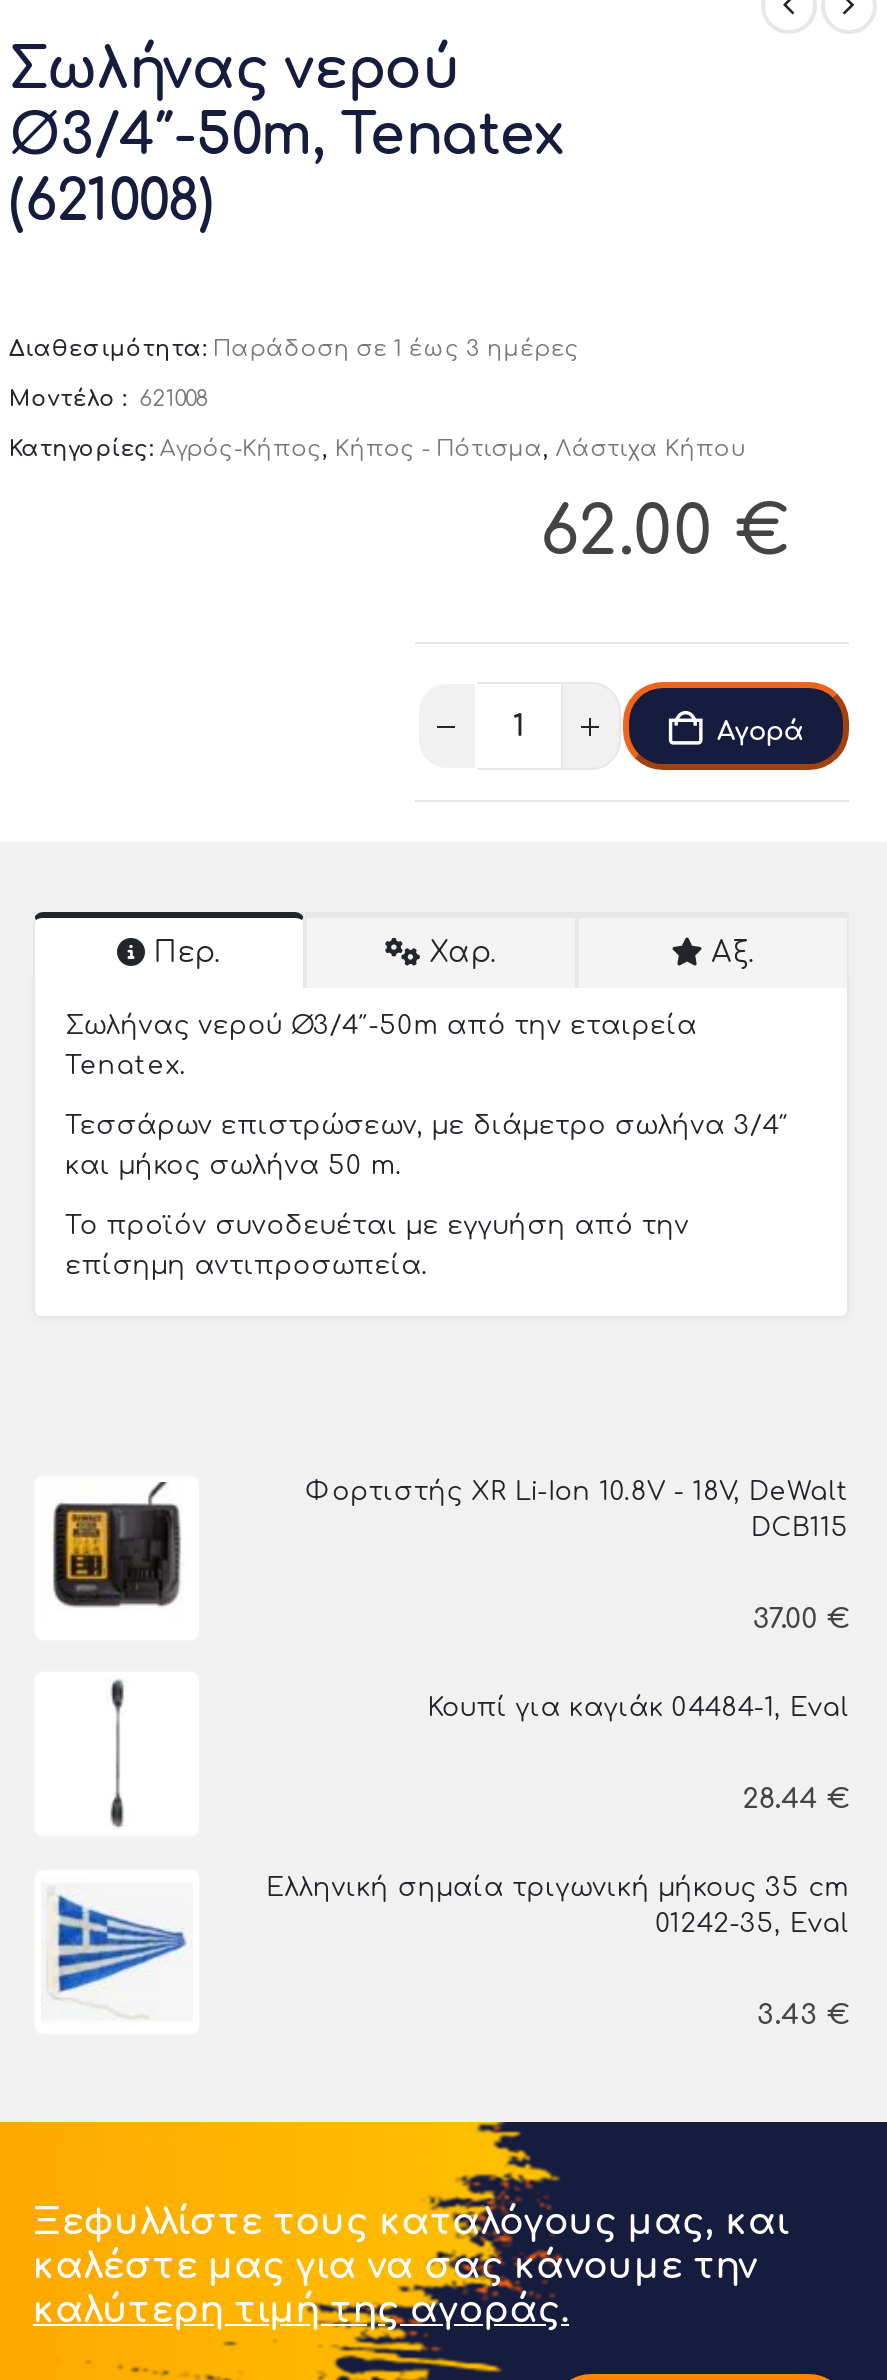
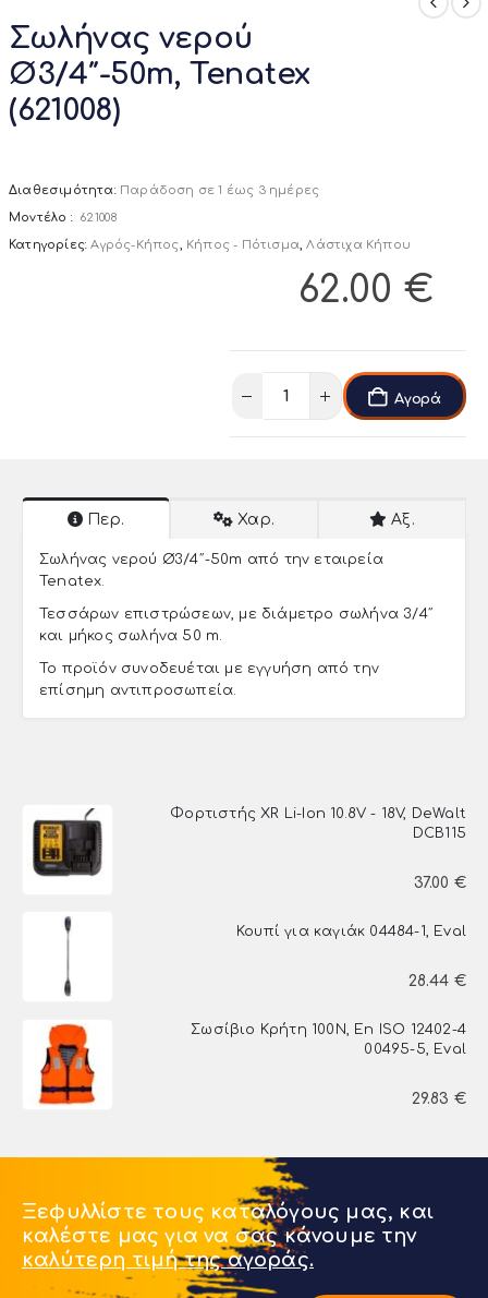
[49,1878,187,2026] [image] -> [32,1023,105,1106] [image]
[266,1874,849,1938] Ελληνική σημαία τριγωνική μήκους 35 cm | 01242-35, Eval -> [191,1022,466,1057] Σωσίβιο Κρήτη 100N, En ISO 12402-4 | 00495-5, Eval
[757,1999,849,2029] 3.43 € -> [411,1090,466,1107] 29.83 €

